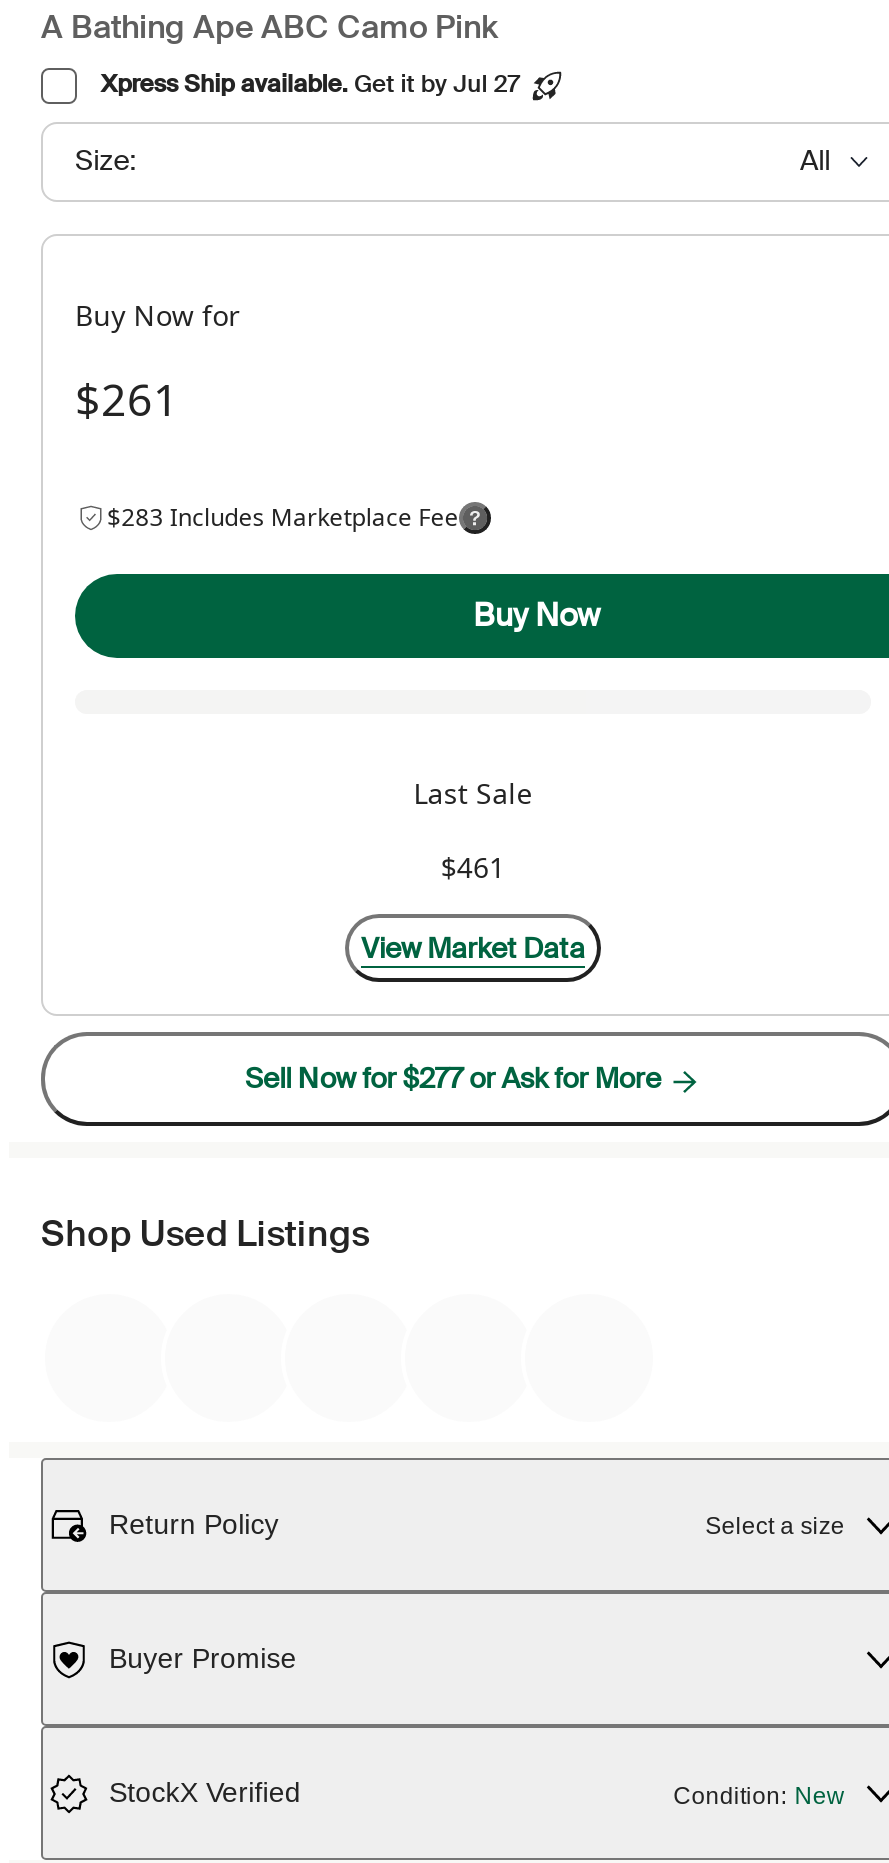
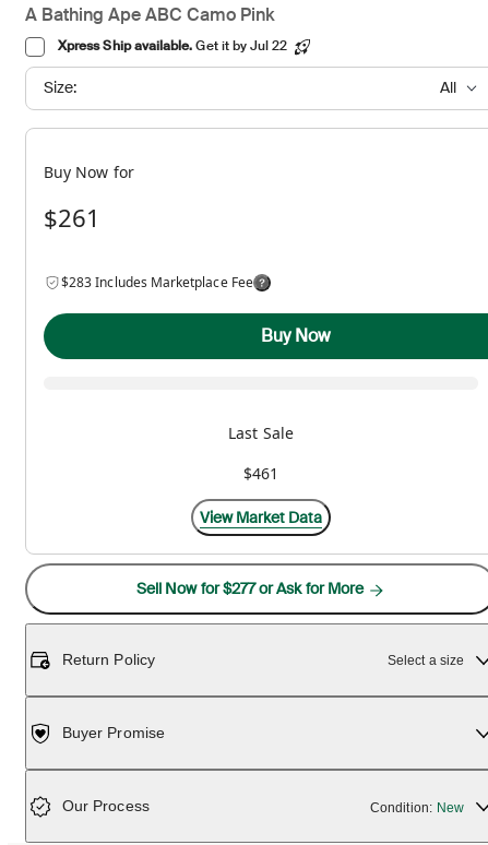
[101,68,520,100] Xpress Ship available. Get it by Jul 27 -> [58,37,288,54] Xpress Ship available. Get it by Jul 22
[41,1211,369,1259] Shop Used Listings -> none
[109,1777,301,1809] StockX Verified -> [62,797,149,815] Our Process

